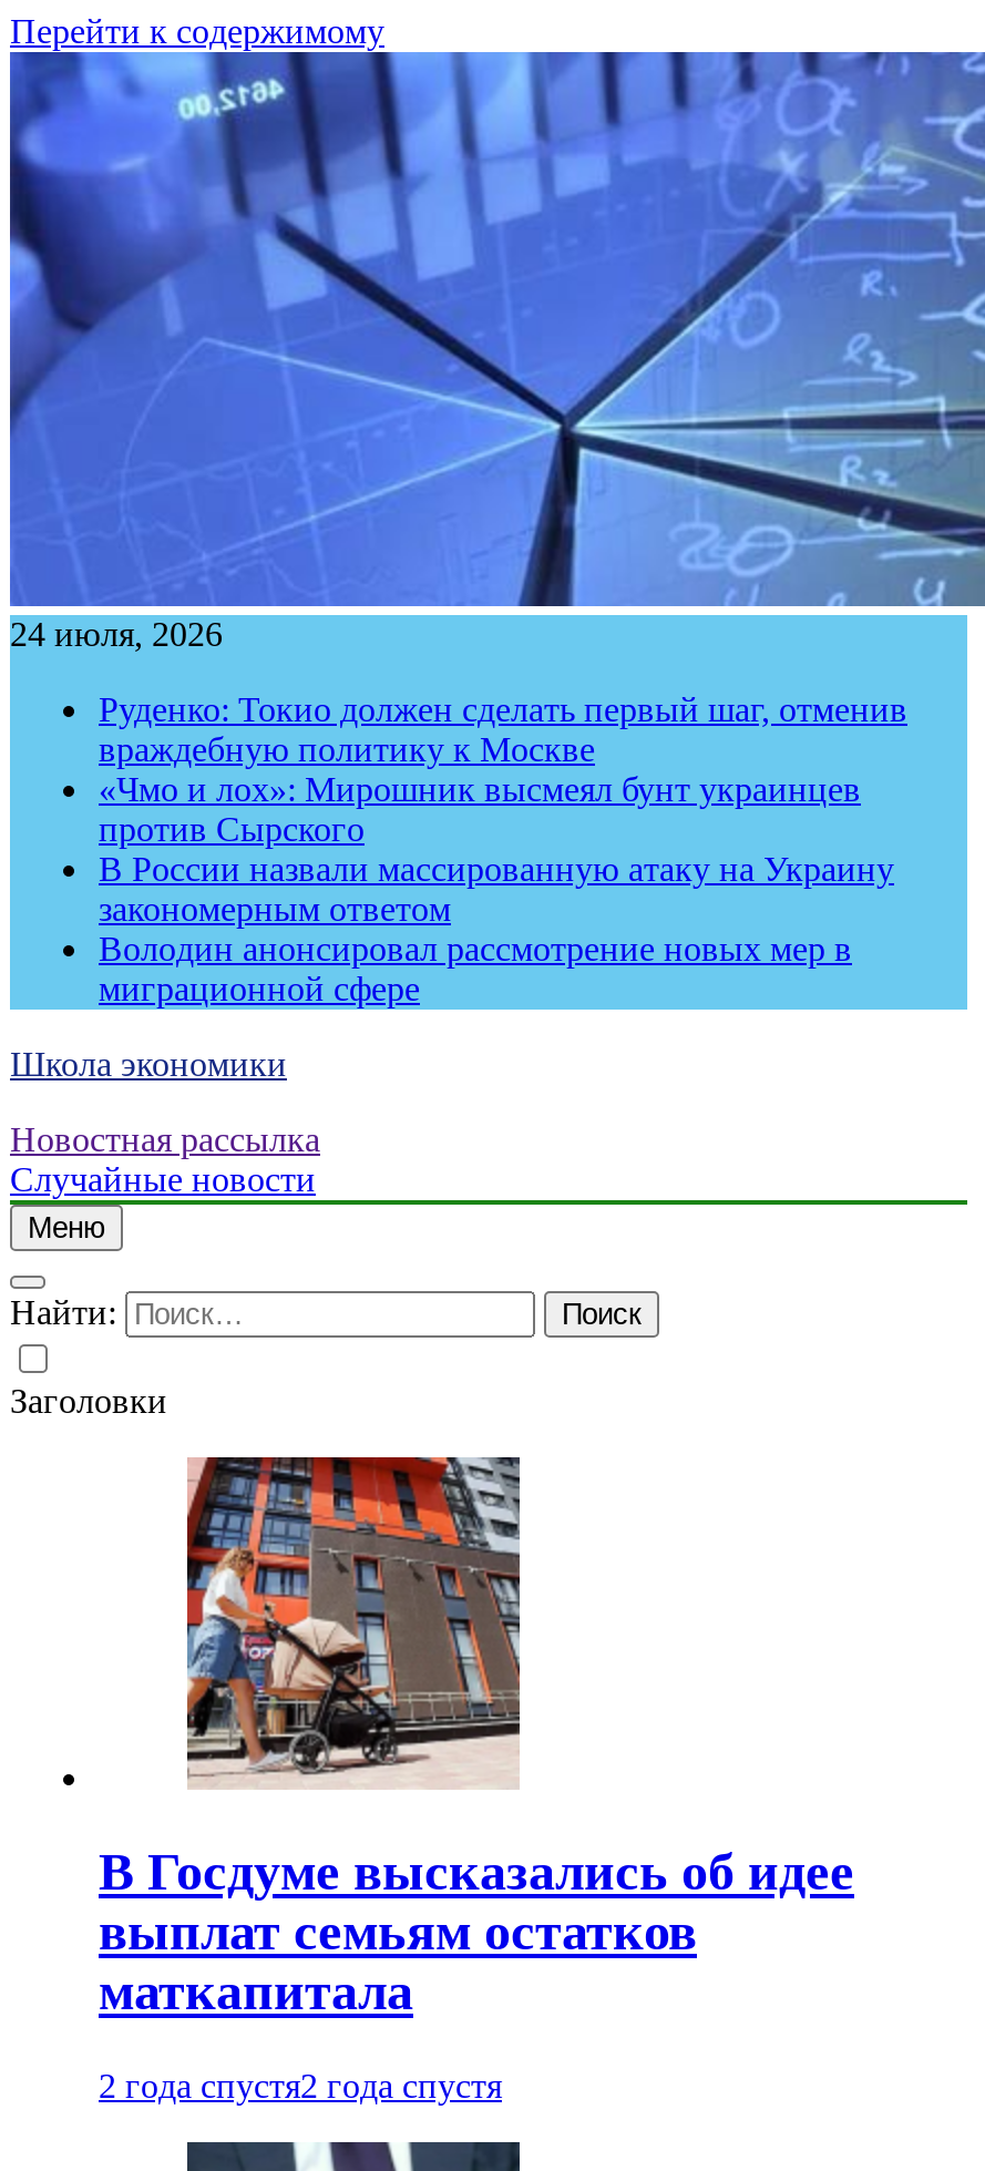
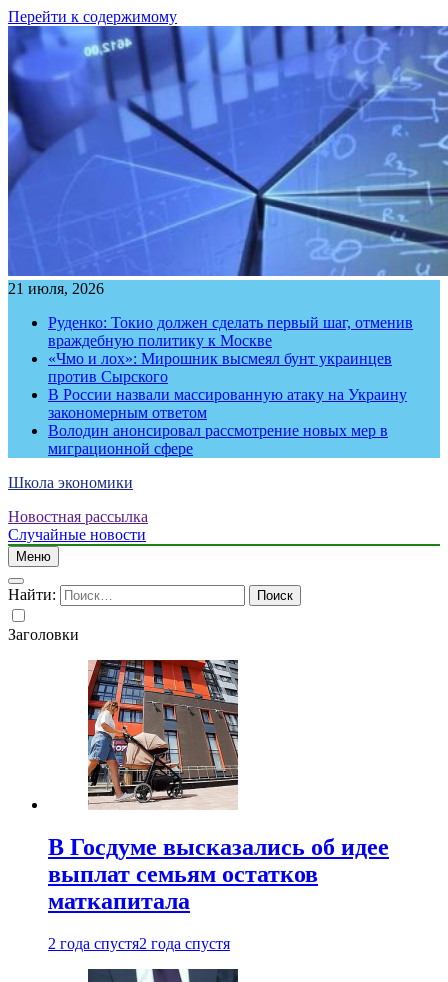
[10,615,223,653] 24 июля, 2026 -> [8,280,104,297] 21 июля, 2026

